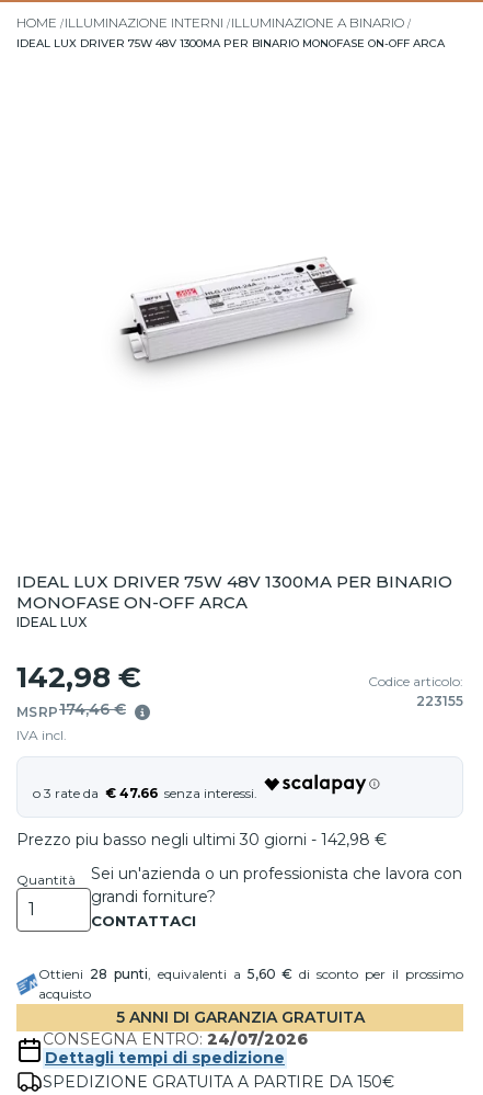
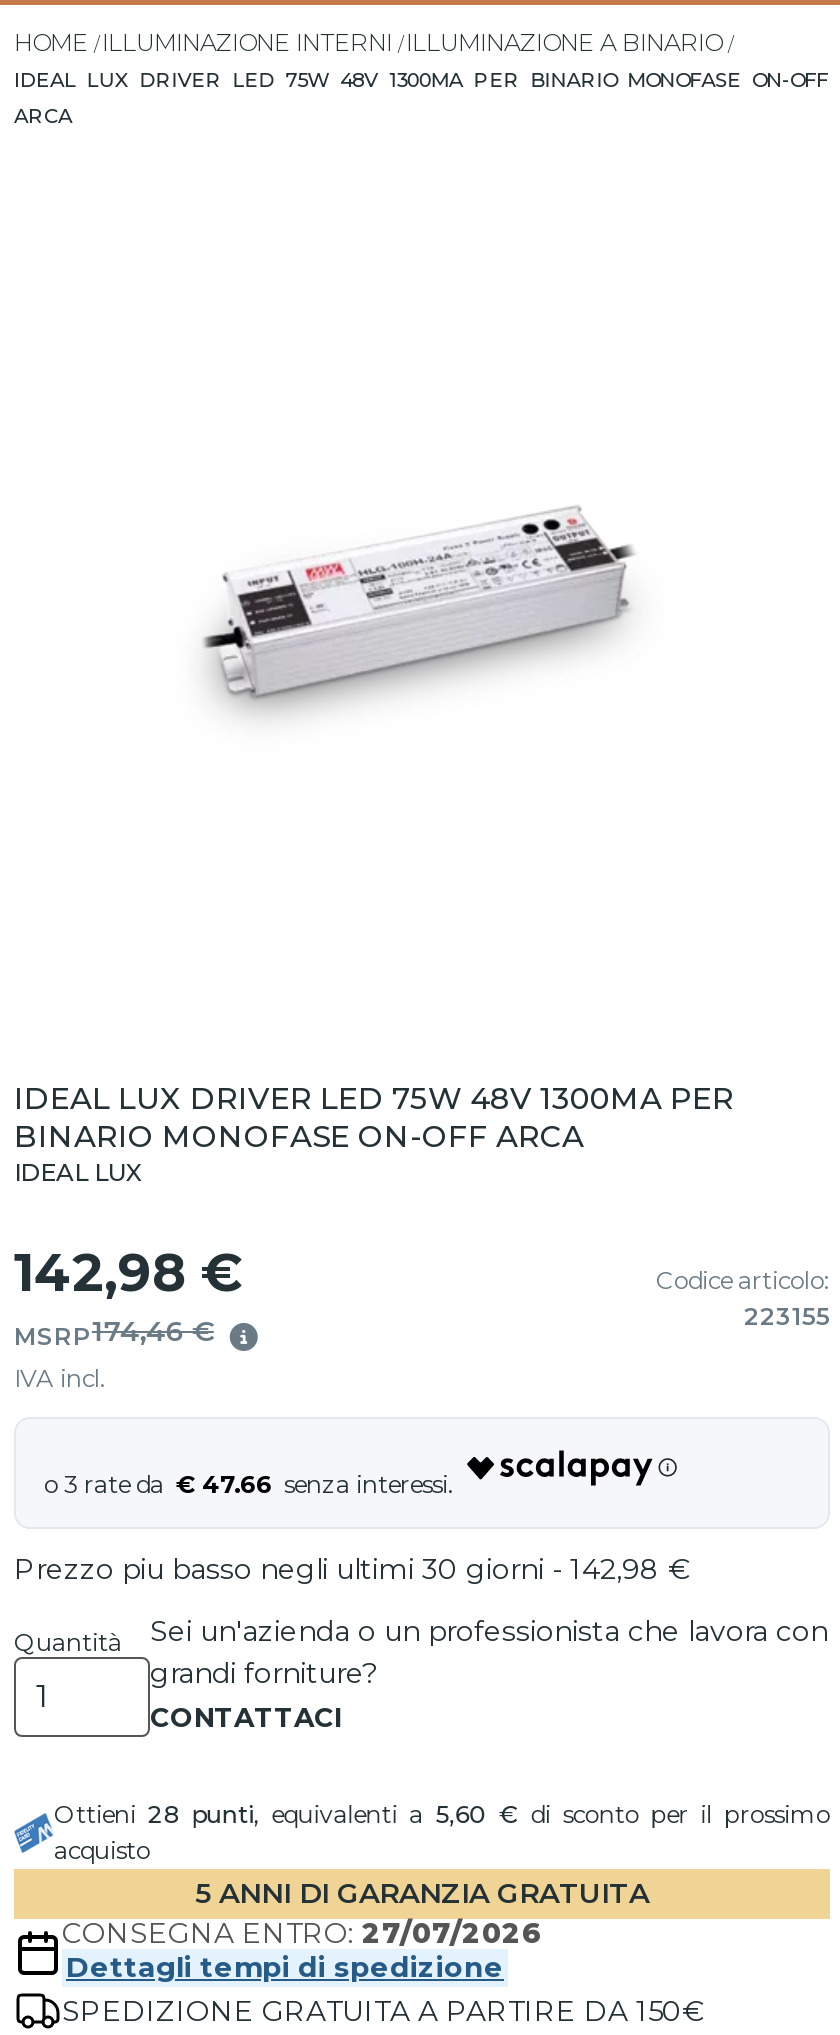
[16,36,445,50] IDEAL LUX DRIVER 75W 48V 1300MA PER BINARIO MONOFASE ON-OFF ARCA -> [14,67,828,129] IDEAL LUX DRIVER LED 75W 48V 1300MA PER BINARIO MONOFASE ON-OFF | ARCA
[16,571,452,613] IDEAL LUX DRIVER 75W 48V 1300MA PER BINARIO | MONOFASE ON-OFF ARCA -> [14,1079,734,1155] IDEAL LUX DRIVER LED 75W 48V 1300MA PER | BINARIO MONOFASE ON-OFF ARCA
[43,1029,308,1049] CONSEGNA ENTRO: 24/07/2026 -> [62,1915,542,1951] CONSEGNA ENTRO: 27/07/2026

